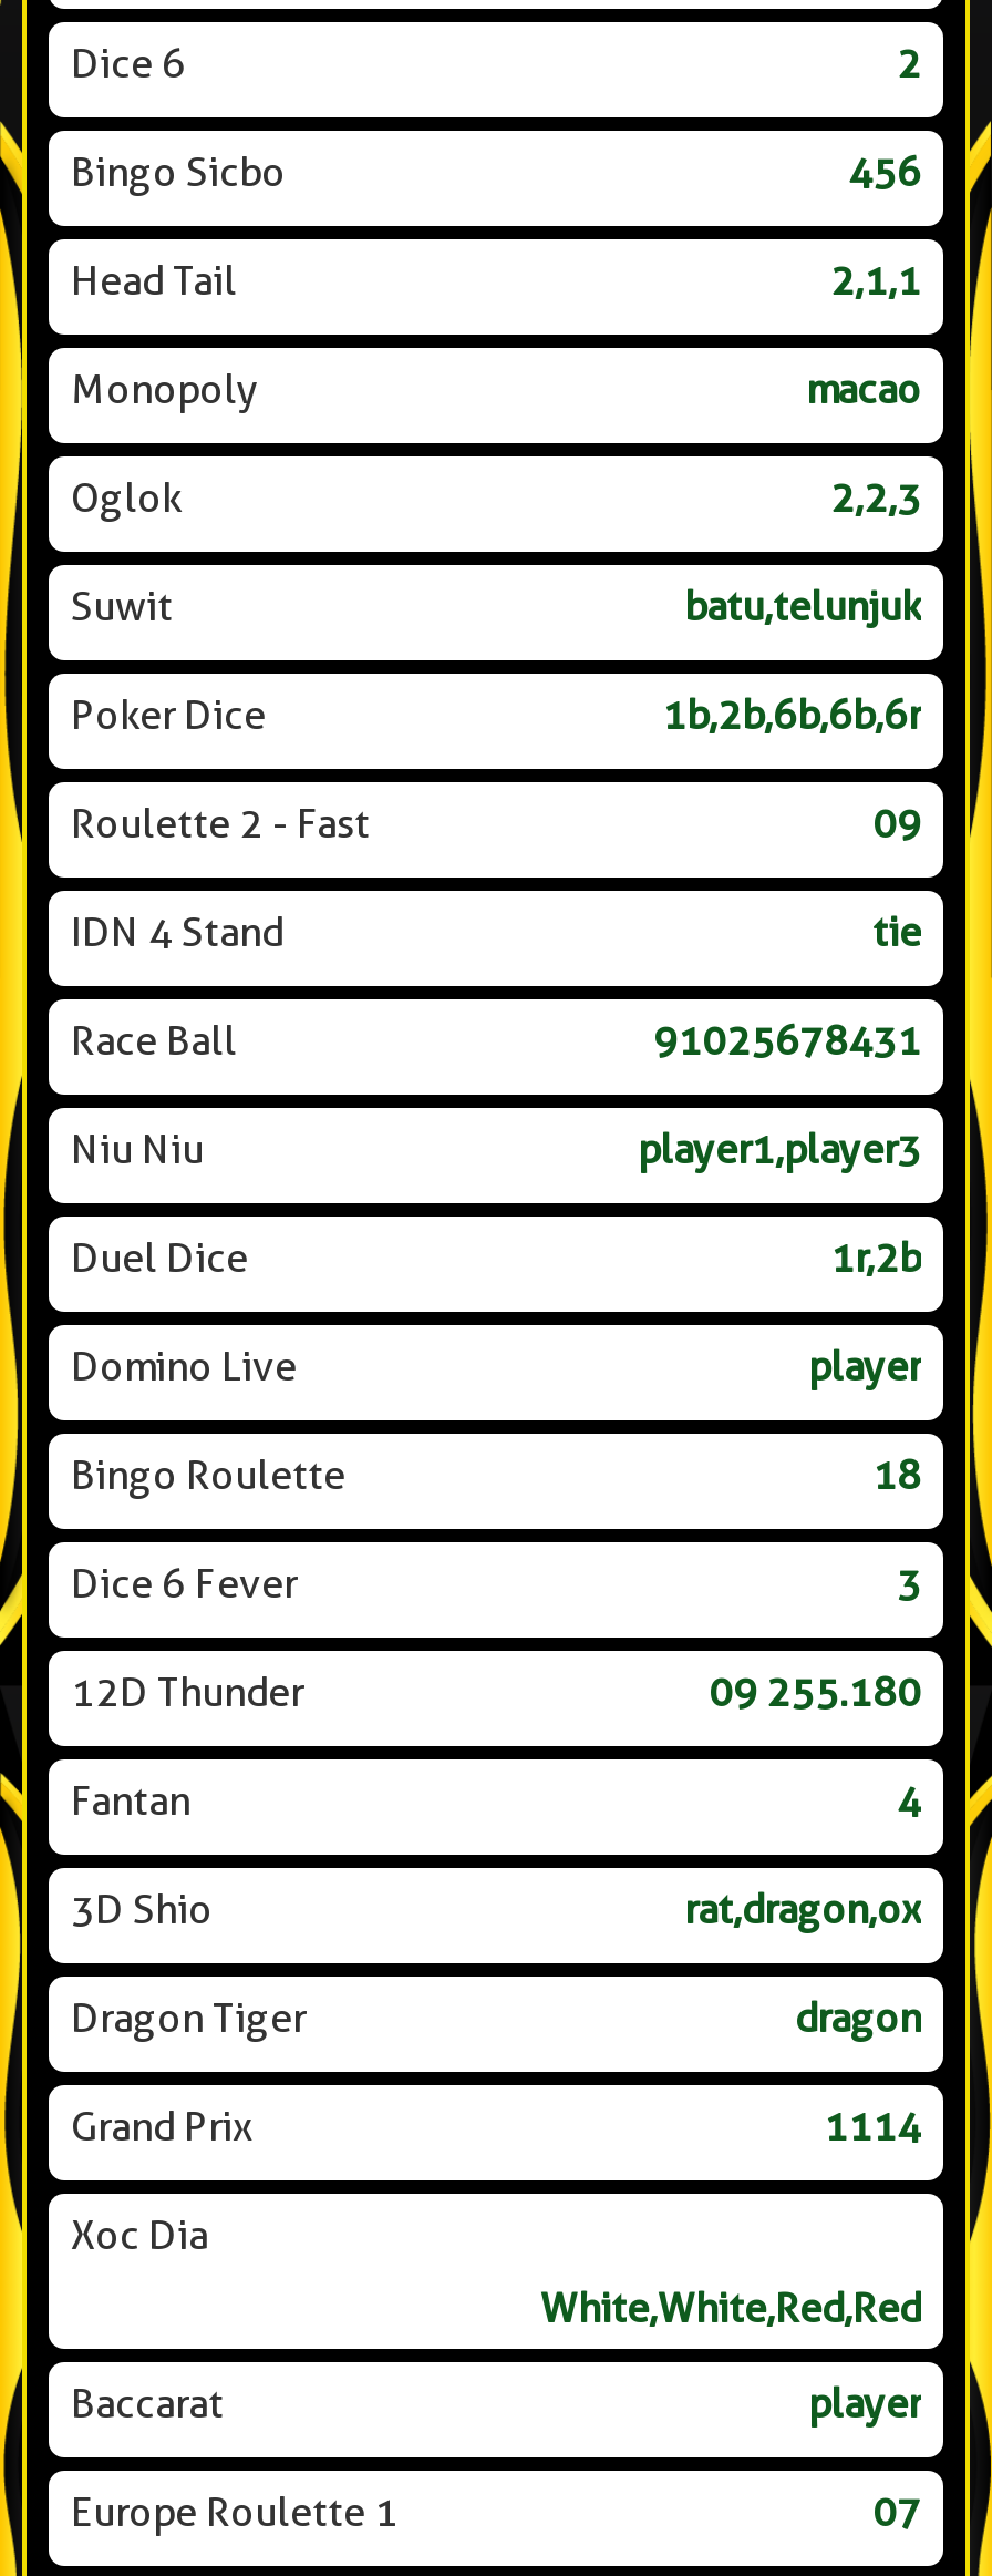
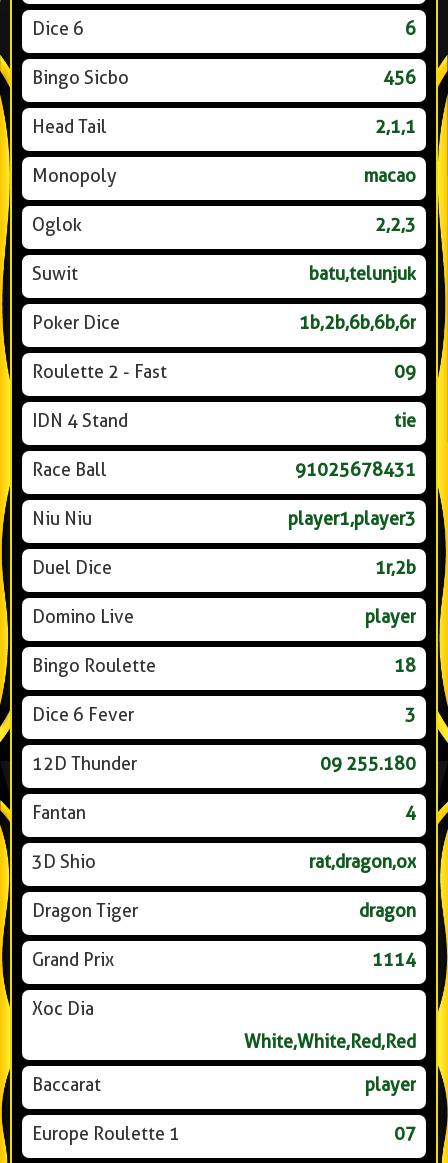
[897,40,921,86] 2 -> [405,18,416,39] 6

